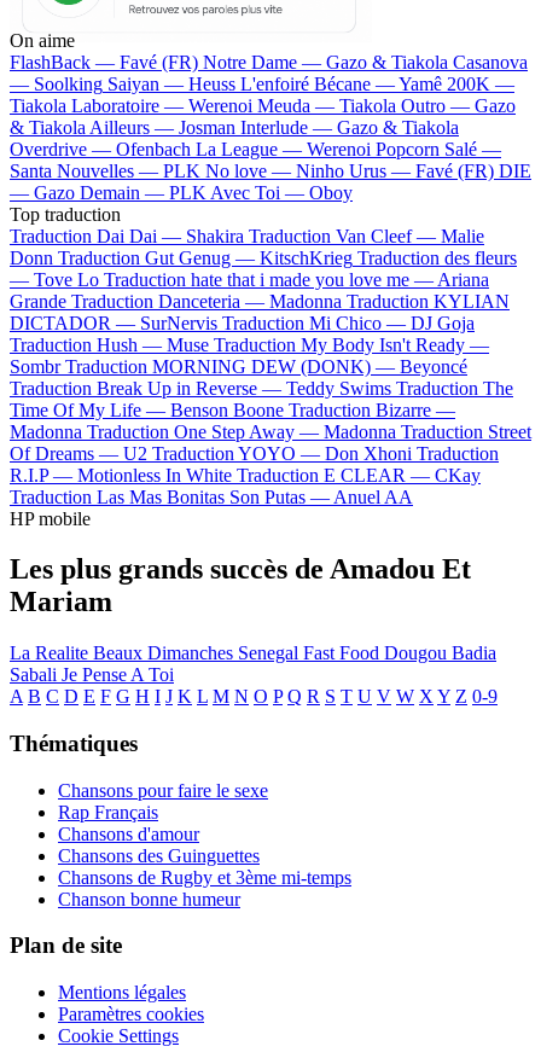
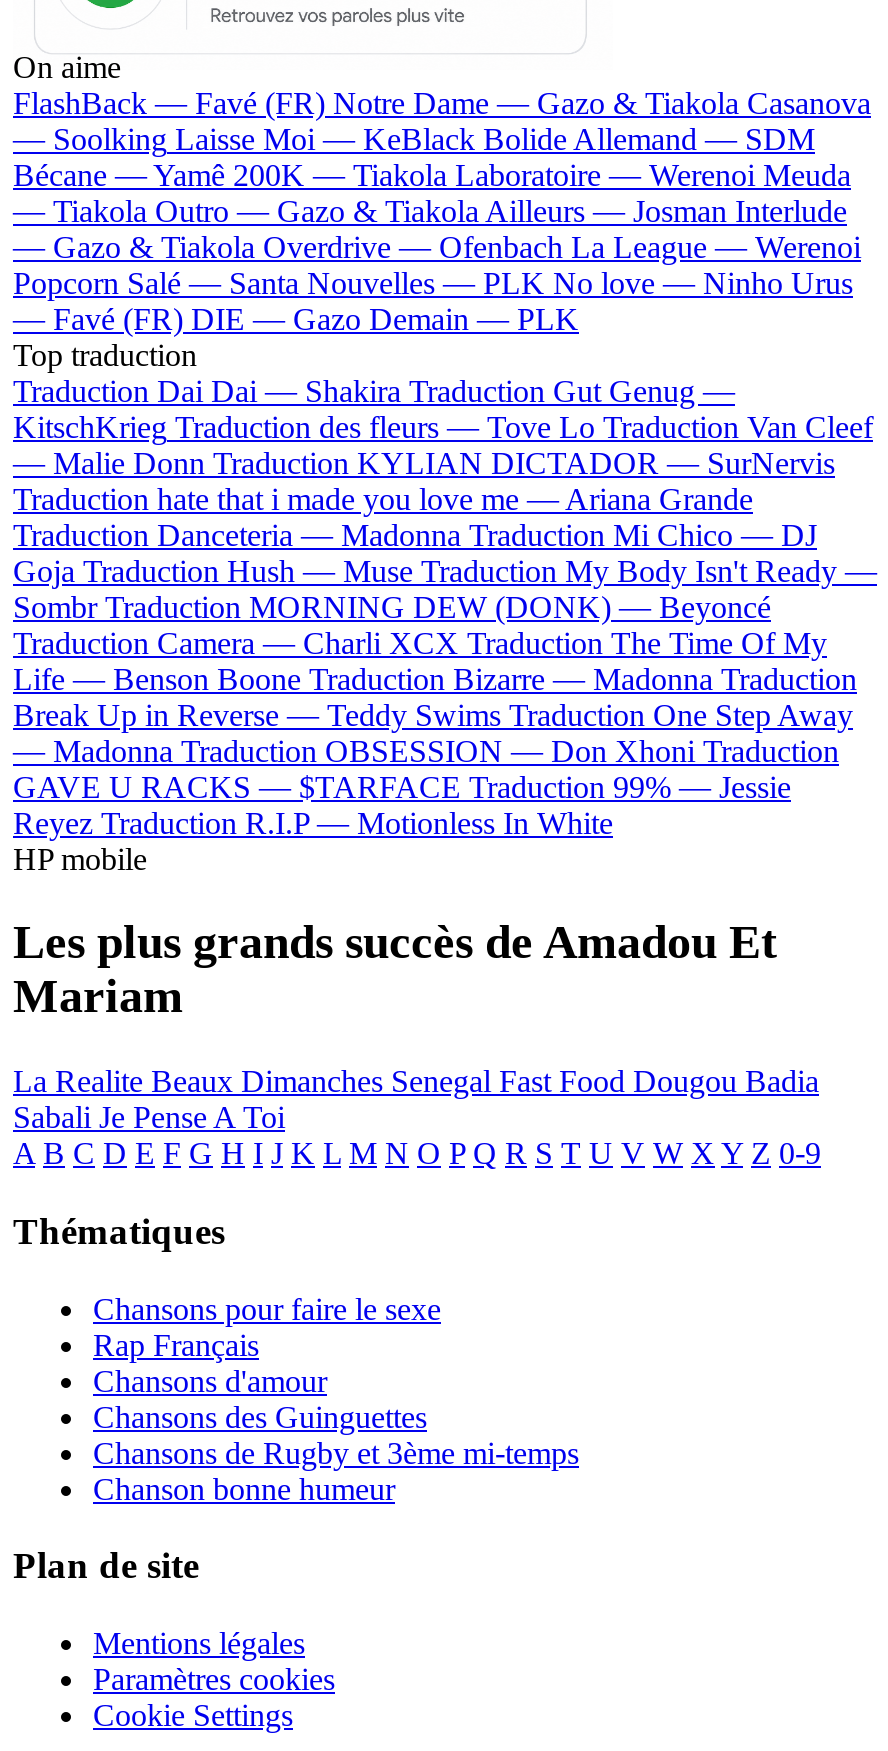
[10,73,531,202] — Soolking Saiyan — Heuss L'enfoiré Bécane — Yamê 200K — | Tiakola Laboratoire — Werenoi Meuda — Tiakola Outro — Gazo | & Tiakola Ailleurs — Josman Interlude — Gazo & Tiakola | Overdrive — Ofenbach La League — Werenoi Popcorn Salé — | Santa Nouvelles — PLK No love — Ninho Urus — Favé (FR) DIE | — Gazo Demain — PLK Avec Toi — Oboy -> [13,121,861,335] — Soolking Laisse Moi — KeBlack Bolide Allemand — SDM | Bécane — Yamê 200K — Tiakola Laboratoire — Werenoi Meuda | — Tiakola Outro — Gazo & Tiakola Ailleurs — Josman Interlude | — Gazo & Tiakola Overdrive — Ofenbach La League — Werenoi | Popcorn Salé — Santa Nouvelles — PLK No love — Ninho Urus | —Favé (FR) DIE — Gazo Demain — PLK
[10,225,517,354] Traduction Dai Dai — Shakira Traduction Van Cleef — Malie | Donn Traduction Gut Genug — KitschKrieg Traduction des fleurs | — Tove Lo Traduction hate that i made you love me — Ariana | Grande Traduction Danceteria — Madonna Traduction KYLIAN | DICTADOR — SurNervis Traduction Mi Chico — DJ Goja | Traduction Hush — Muse Traduction My Body Isn't Ready — -> [13,373,877,587] Traduction Dai Dai — Shakira Traduction Gut Genug — | KitschKrieg Traduction des fleurs — Tove Lo Traduction Van Cleef | — Malie Donn Traduction KYLIAN DICTADOR — SurNervis | Traduction hate that i made you love me — Ariana Grande | Traduction Danceteria — Madonna Traduction Mi Chico — DJ | Goja Traduction Hush — Muse Traduction My Body Isn't Ready —
[10,377,531,507] Traduction Break Up in Reverse — Teddy Swims Traduction The | Time Of My Life — Benson Boone Traduction Bizarre — | Madonna Traduction One Step Away — Madonna Traduction Street | Of Dreams — U2 Traduction YOYO — Don Xhoni Traduction | R.I.P — Motionless In White Traduction E CLEAR — CKay | Traduction Las Mas Bonitas Son Putas — Anuel AA -> [13,625,857,839] Traduction Camera — Charli XCX Traduction The Time Of My | Life — Benson Boone Traduction Bizarre — Madonna Traduction | Break Up in Reverse — Teddy Swims Traduction One Step Away | — Madonna Traduction OBSESSION — Don Xhoni Traduction | GAVE U RACKS — $TARFACE Traduction 99% — Jessie | Reyez Traduction R.I.P — Motionless In White

